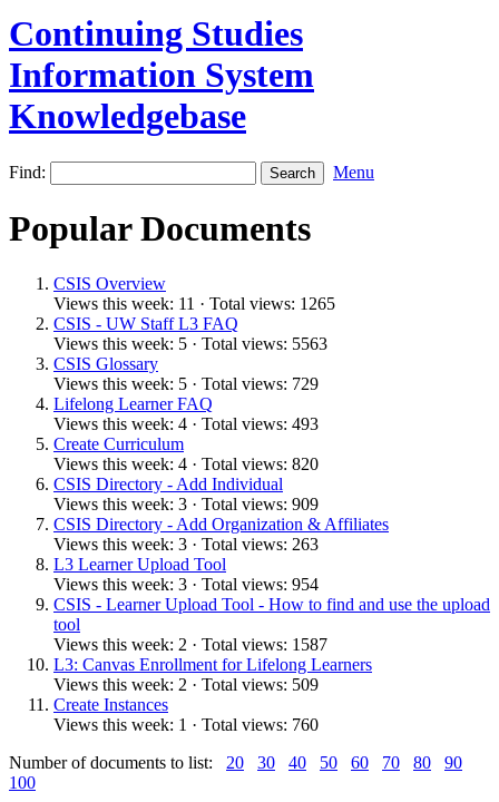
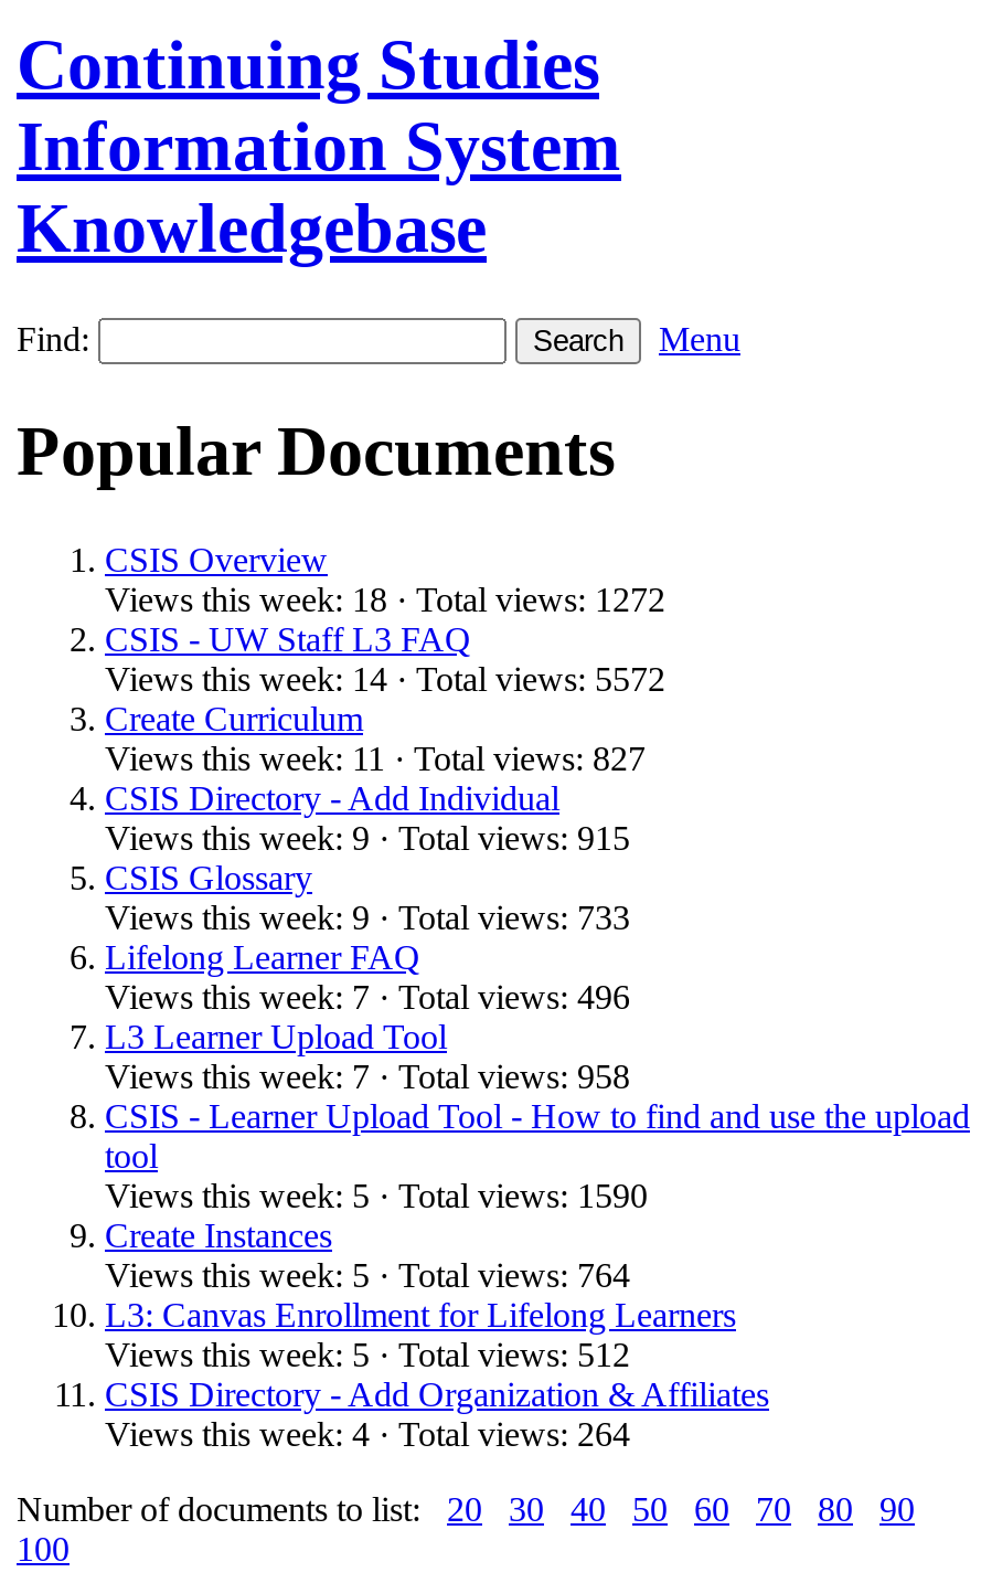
[53,294,335,313] Views this week: 11 · Total views: 1265 -> [105,580,665,618] Views this week: 18 · Total views: 1272
[53,334,327,353] Views this week: 5 · Total views: 5563 -> [105,660,665,856] Views this week: 14 · Total views: 5572 | Views this week: 11 · Total views: 827 | Views this week: 9 · Total views: 915
moved [53,354,158,373] -> [105,858,312,896]: CSIS Glossary
[53,374,319,393] Views this week: 5 · Total views: 729 -> [105,898,630,936] Views this week: 9 · Total views: 733
moved [53,394,213,413] -> [105,938,420,975]: Lifelong Learner FAQ
[53,414,319,553] Views this week: 4 · Total views: 493 | Views this week: 4 · Total views: 820 | Views this week: 3 · Total views: 909 | Views this week: 3 · Total views: 263 -> [105,978,630,1015] Views this week: 7 · Total views: 496
moved [53,434,184,453] -> [105,699,363,737]: Create Curriculum
moved [53,474,283,493] -> [105,779,559,816]: CSIS Directory - Add Individual
moved [53,514,389,533] -> [105,1375,769,1413]: CSIS Directory - Add Organization & Affiliates
moved [53,554,226,573] -> [105,1017,447,1055]: L3 Learner Upload Tool
[53,575,319,593] Views this week: 3 · Total views: 954 -> [105,1057,630,1095] Views this week: 7 · Total views: 958
moved [53,595,490,634] -> [105,1097,970,1174]: CSIS - Learner Upload Tool - How to find and use the upload | tool
[53,635,327,654] Views this week: 2 · Total views: 1587 -> [105,1176,648,1293] Views this week: 5 · Total views: 1590 | Views this week: 5 · Total views: 764
[53,675,319,734] Views this week: 2 · Total views: 509 | Views this week: 1 · Total views: 760 -> [105,1335,630,1452] Views this week: 5 · Total views: 512 | Views this week: 4 · Total views: 264
moved [53,695,168,714] -> [105,1216,332,1254]: Create Instances

